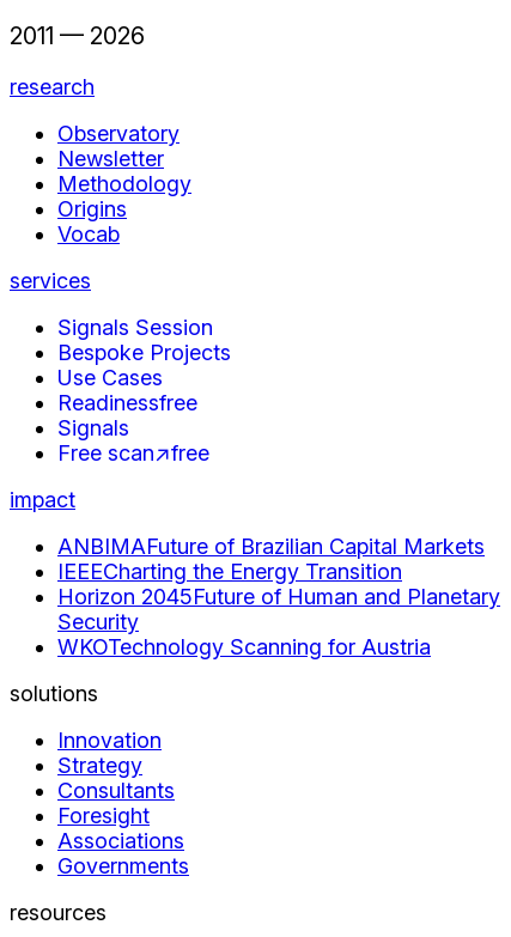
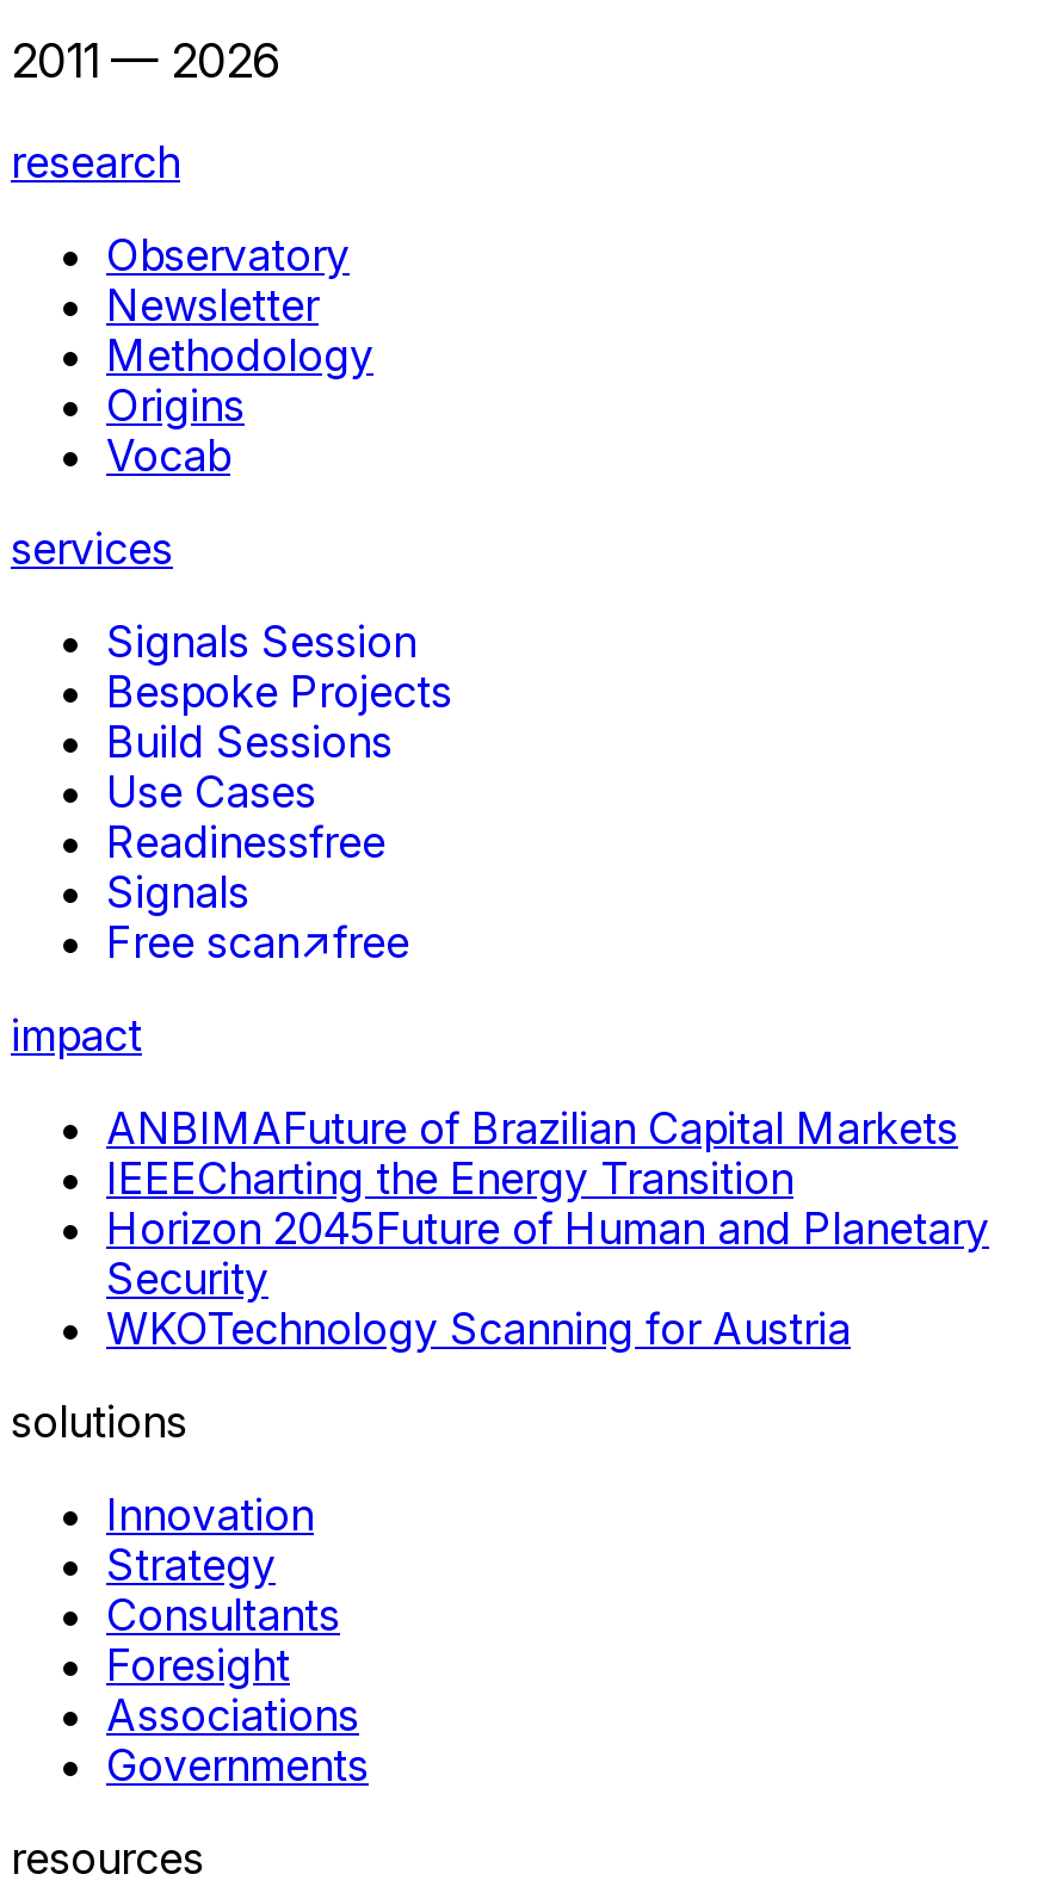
none -> [106,717,393,767] Build Sessions

